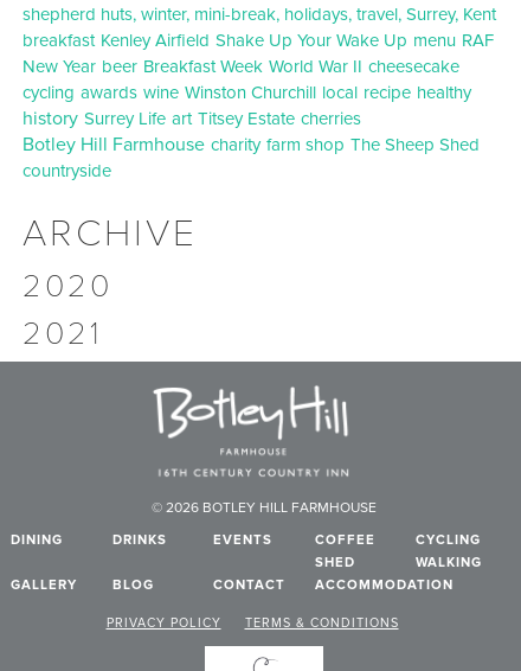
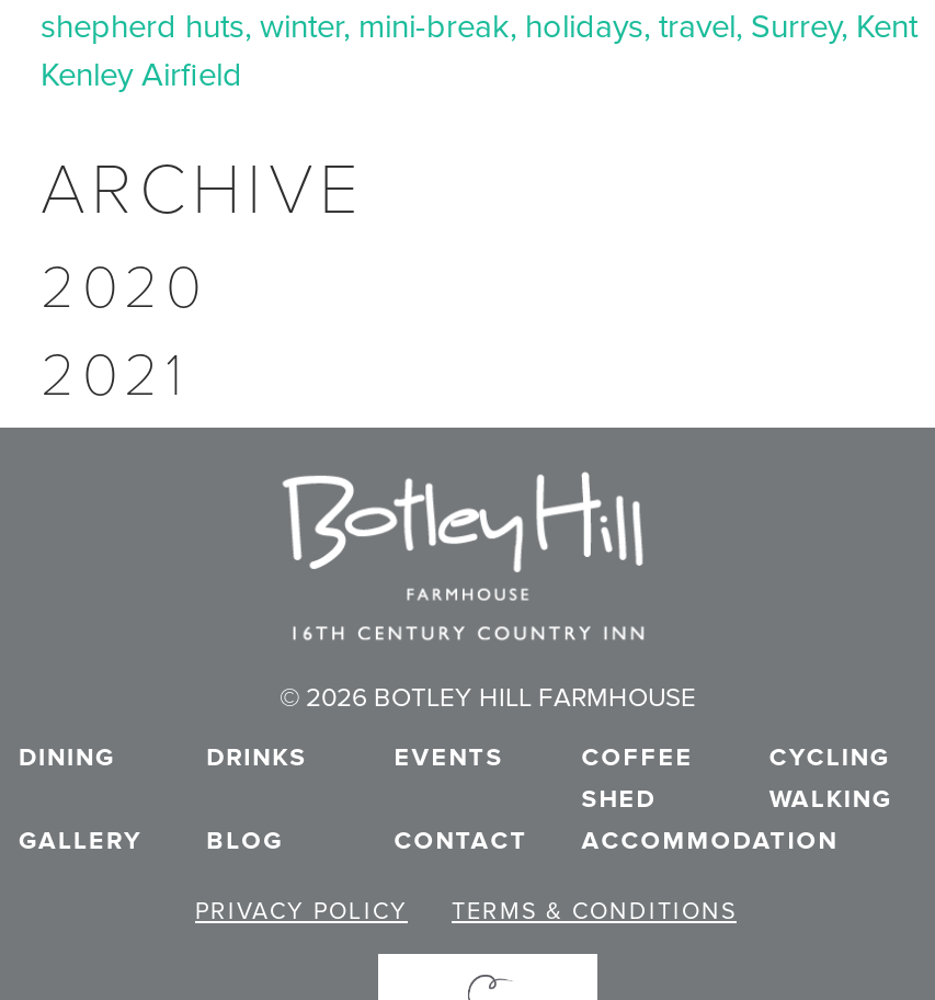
[22,29,494,181] breakfast Kenley Airfield Shake Up Your Wake Up menu RAF | New Year beer Breakfast Week World War II cheesecake | cycling awards wine Winston Churchill local recipe healthy | history Surrey Life art Titsey Estate cherries | Botley Hill Farmhouse charity farm shop The Sheep Shed | countryside -> [41,54,242,93] Kenley Airfield

